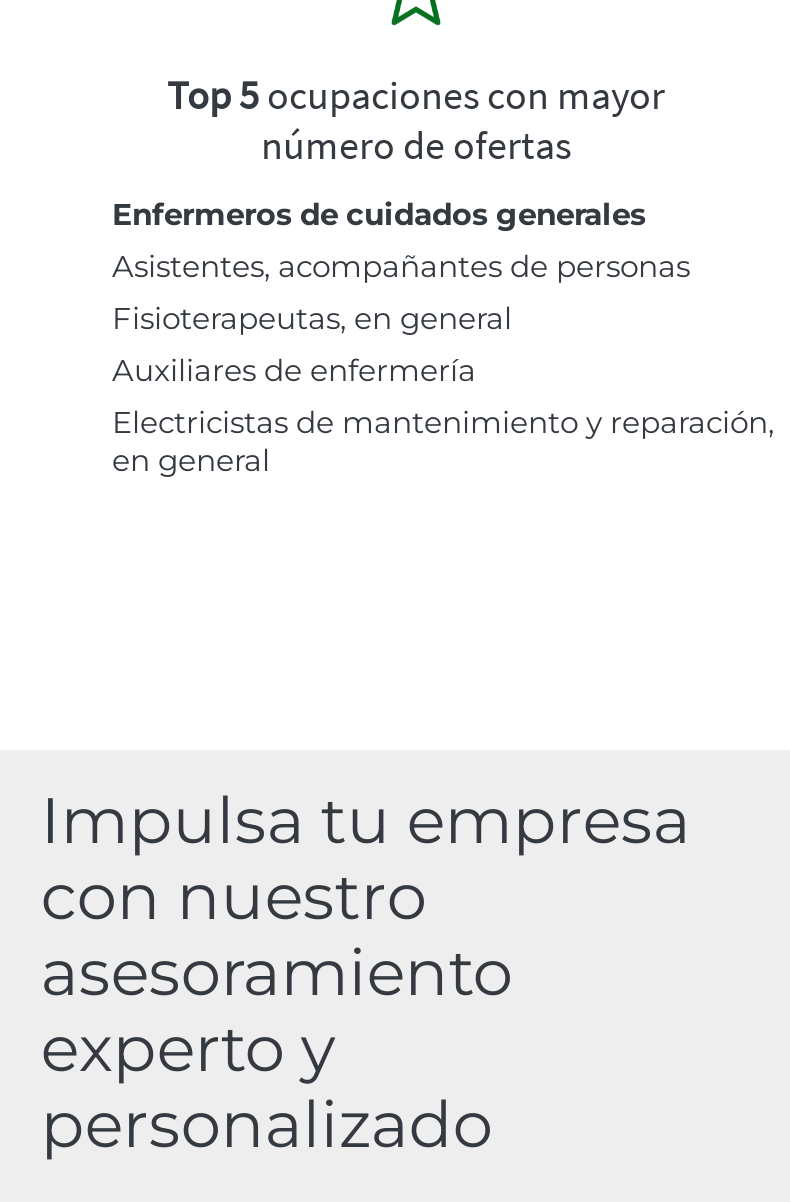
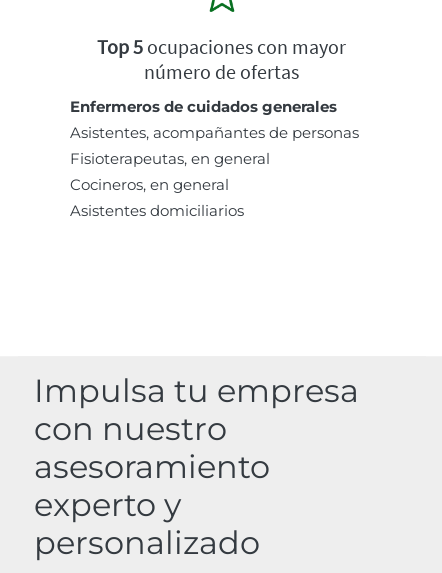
[112,350,774,478] Auxiliares de enfermería | Electricistas de mantenimiento y reparación, | en general -> [70,175,244,220] Cocineros, en general | Asistentes domiciliarios

